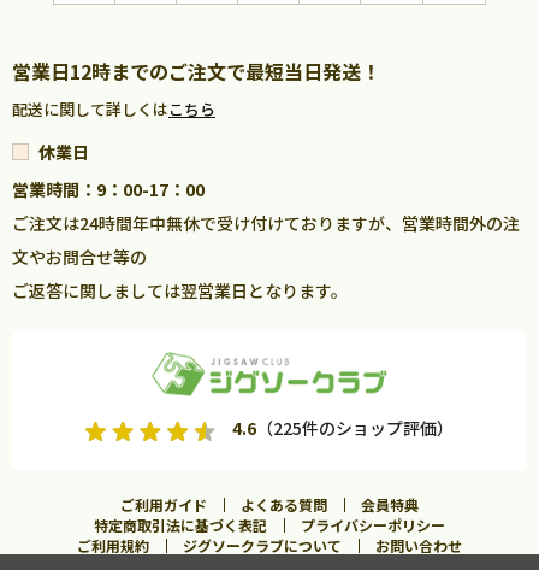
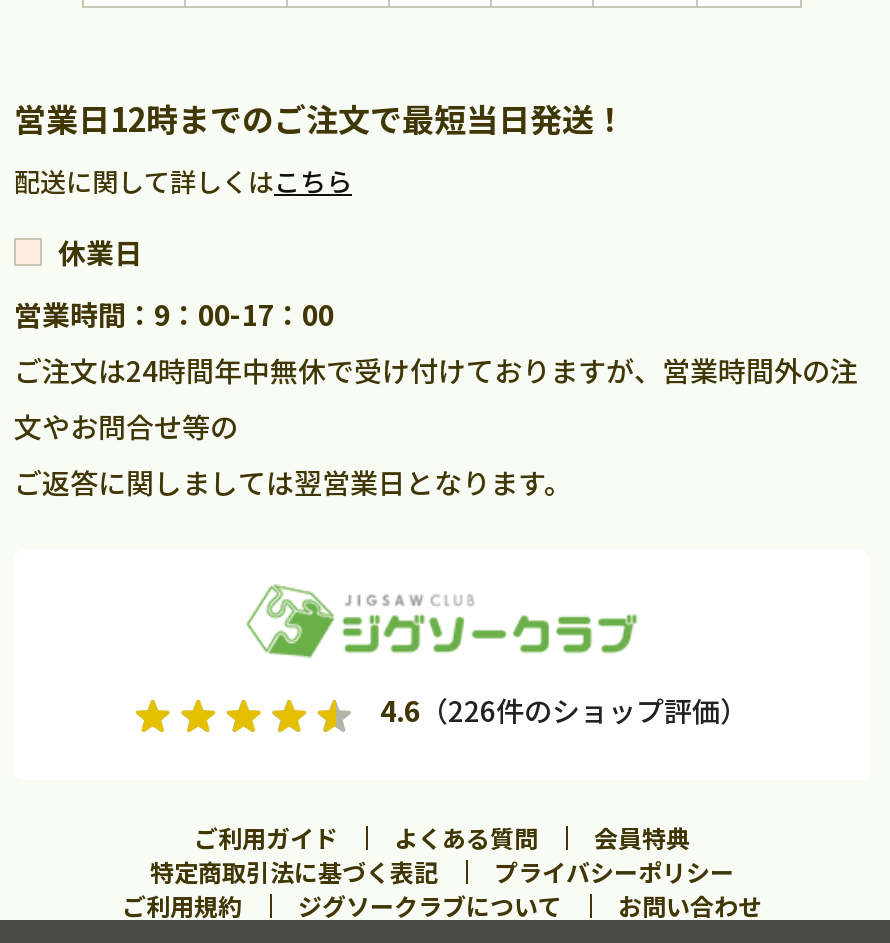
[232,416,454,440] 4.6（225件のショップ評価） -> [380,691,748,731] 4.6（226件のショップ評価）

